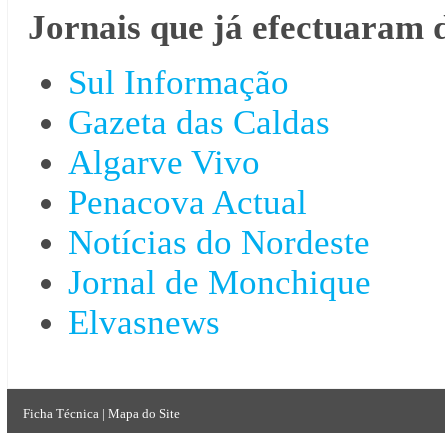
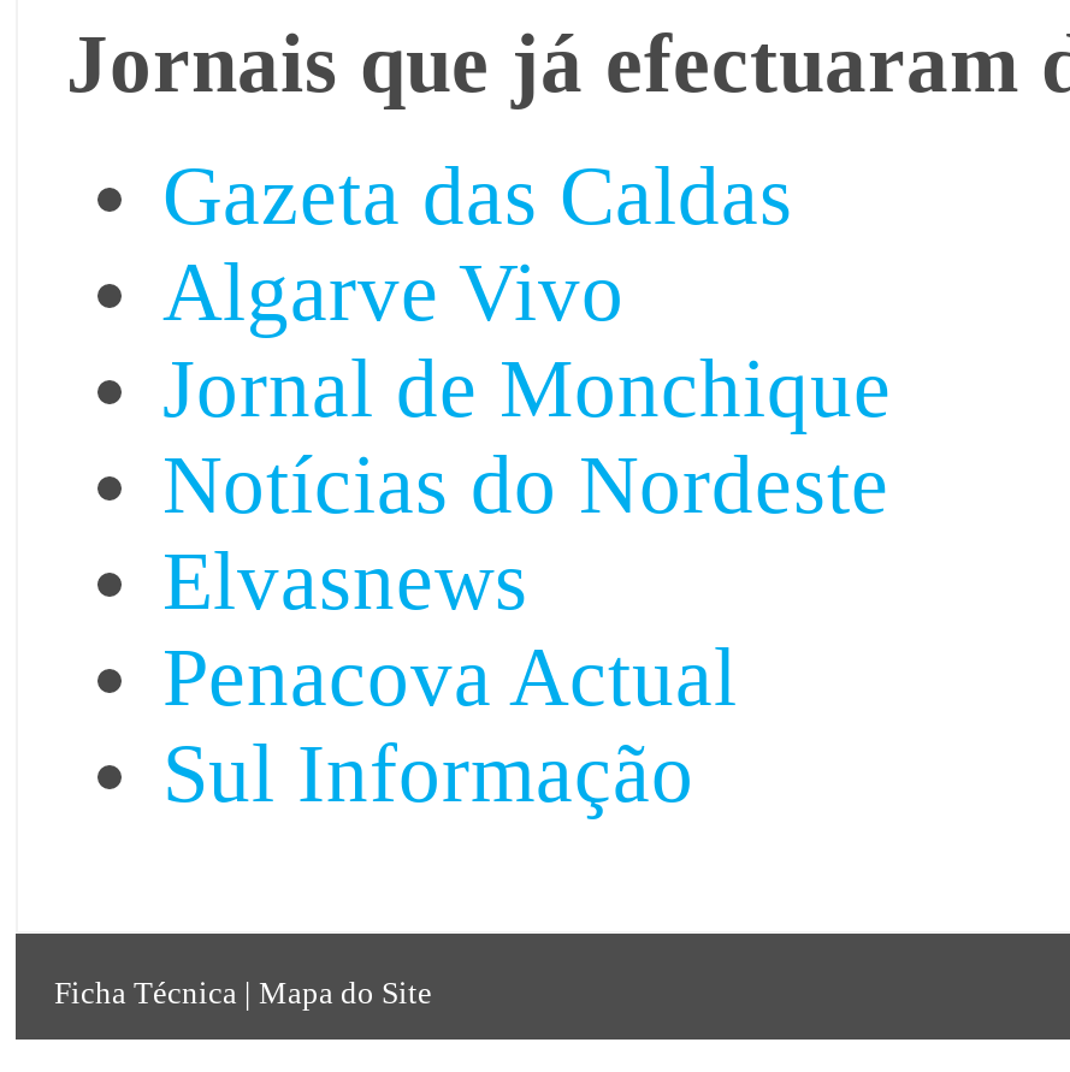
moved [68,63,289,102] -> [162,727,694,821]: Sul Informação
moved [68,103,330,182] -> [162,150,793,340]: Gazeta das Caldas | Algarve Vivo
moved [68,183,307,222] -> [162,631,738,725]: Penacova Actual
moved [68,223,371,342] -> [162,342,892,629]: Notícias do Nordeste | Jornal de Monchique | Elvasnews

